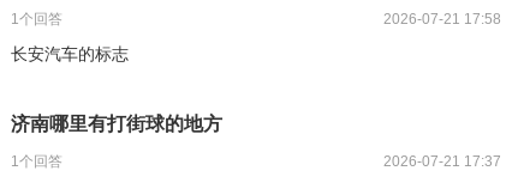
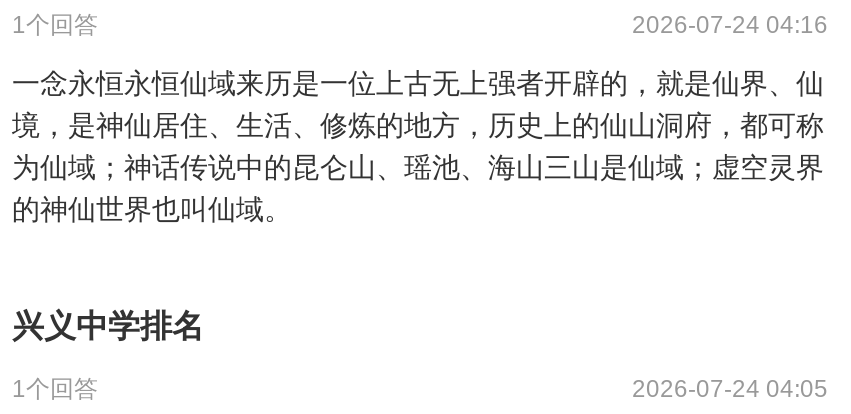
[383,11,501,28] 2026-07-21 17:58 -> [632,11,828,39] 2026-07-24 04:16
[11,44,129,63] 长安汽车的标志 -> [12,67,824,225] 一念永恒永恒仙域来历是一位上古无上强者开辟的，就是仙界、仙 | 境，是神仙居住、生活、修炼的地方，历史上的仙山洞府，都可称 | 为仙域；神话传说中的昆仑山、瑶池、海山三山是仙域；虚空灵界 | 的神仙世界也叫仙域。
[11,114,222,134] 济南哪里有打街球的地方 -> [12,309,204,343] 兴义中学排名
[383,153,501,170] 2026-07-21 17:37 -> [632,375,828,403] 2026-07-24 04:05

